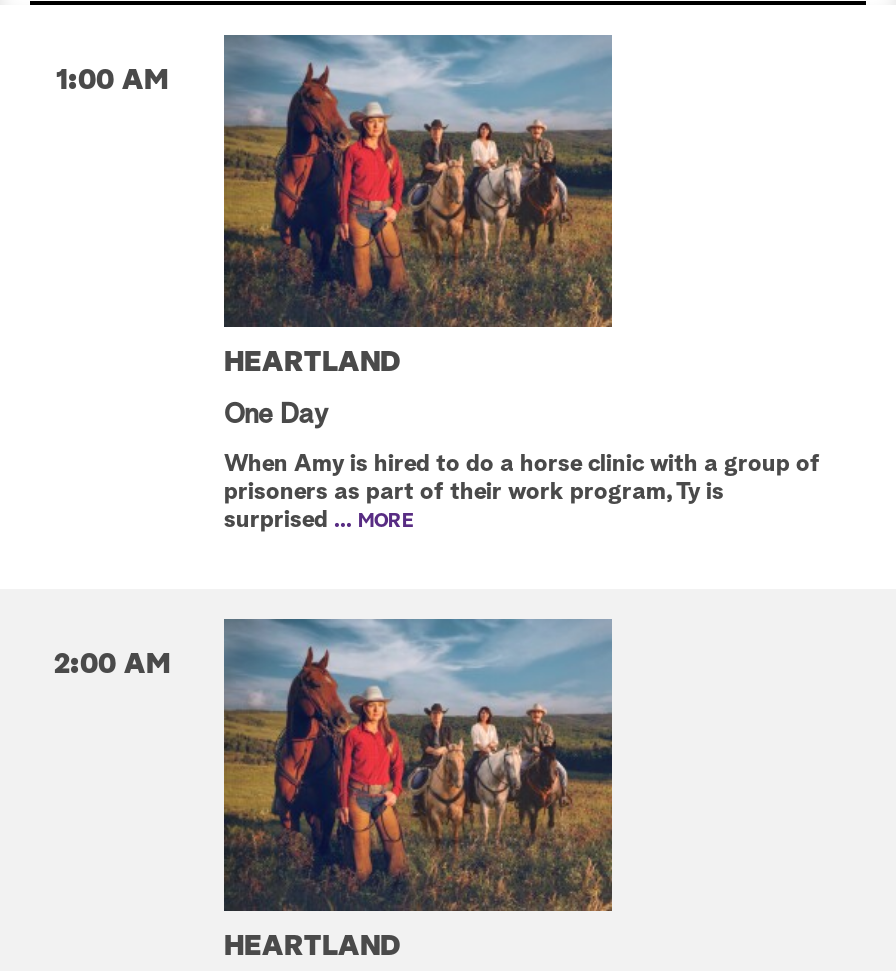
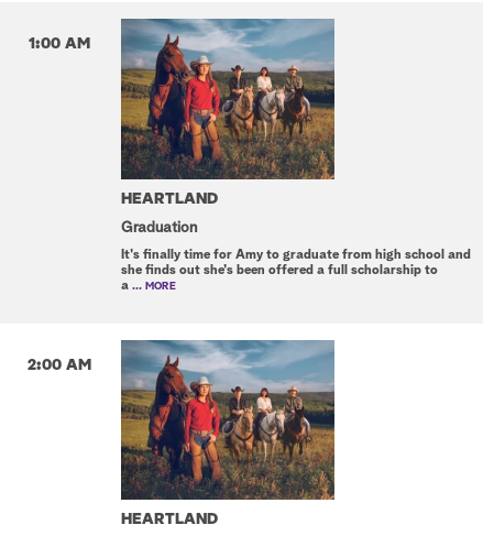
[224,401,328,429] One Day -> [121,220,197,235] Graduation
[224,453,820,533] When Amy is hired to do a horse clinic with a group of | prisoners as part of their work program, Ty is | surprised ... MORE -> [121,248,471,292] It's finally time for Amy to graduate from high school and | she finds out she's been offered a full scholarship to | a ... MORE

